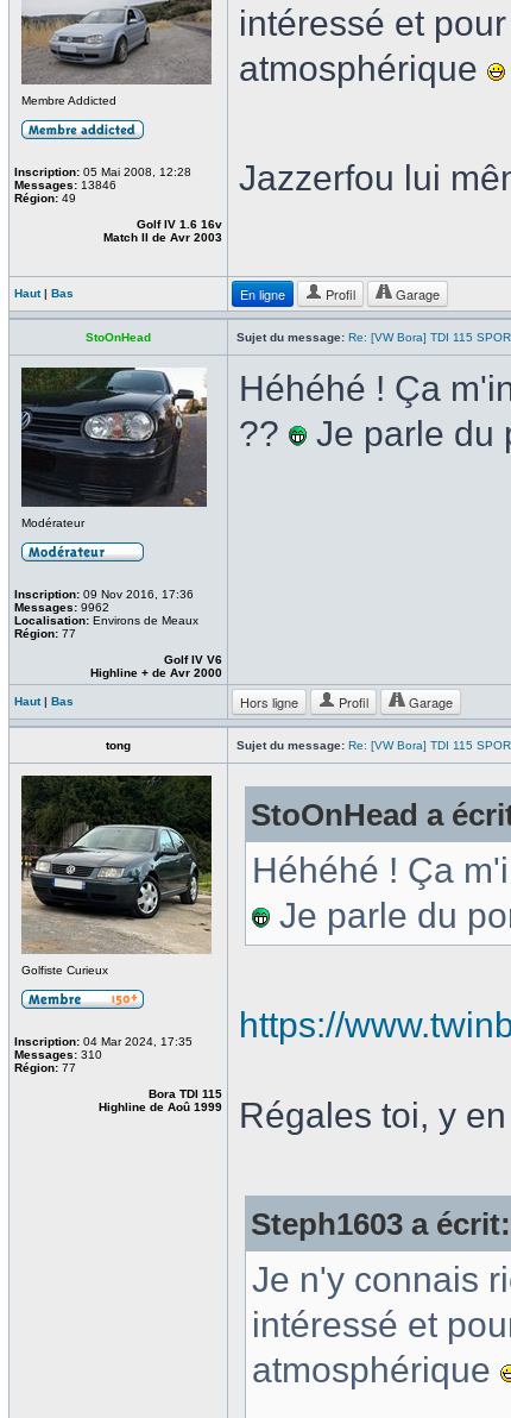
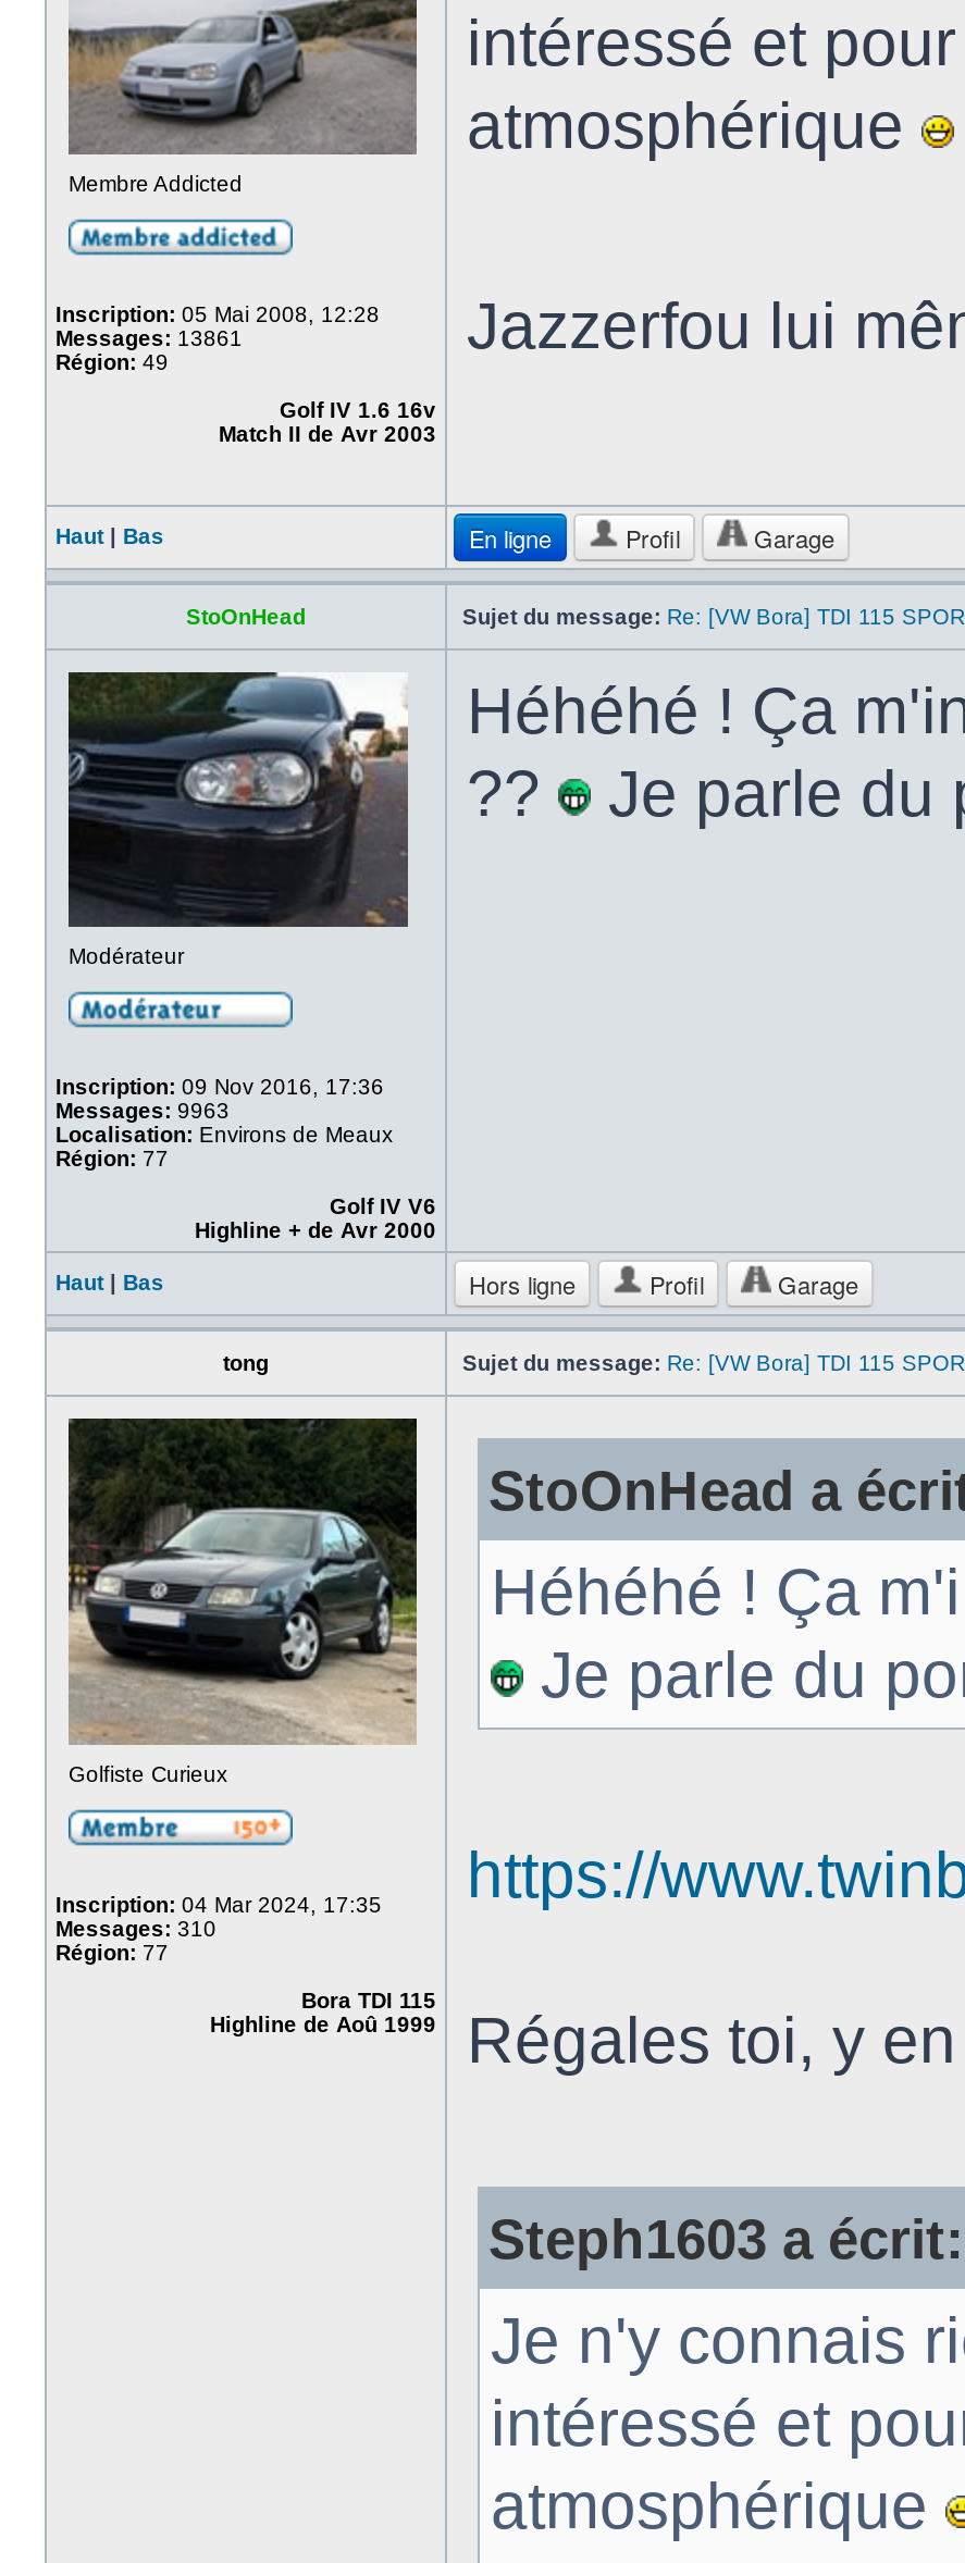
[14,178,116,192] Messages: 13846 -> [55,326,243,350] Messages: 13861
[14,601,109,614] Messages: 9962 -> [55,1099,230,1123] Messages: 9963

